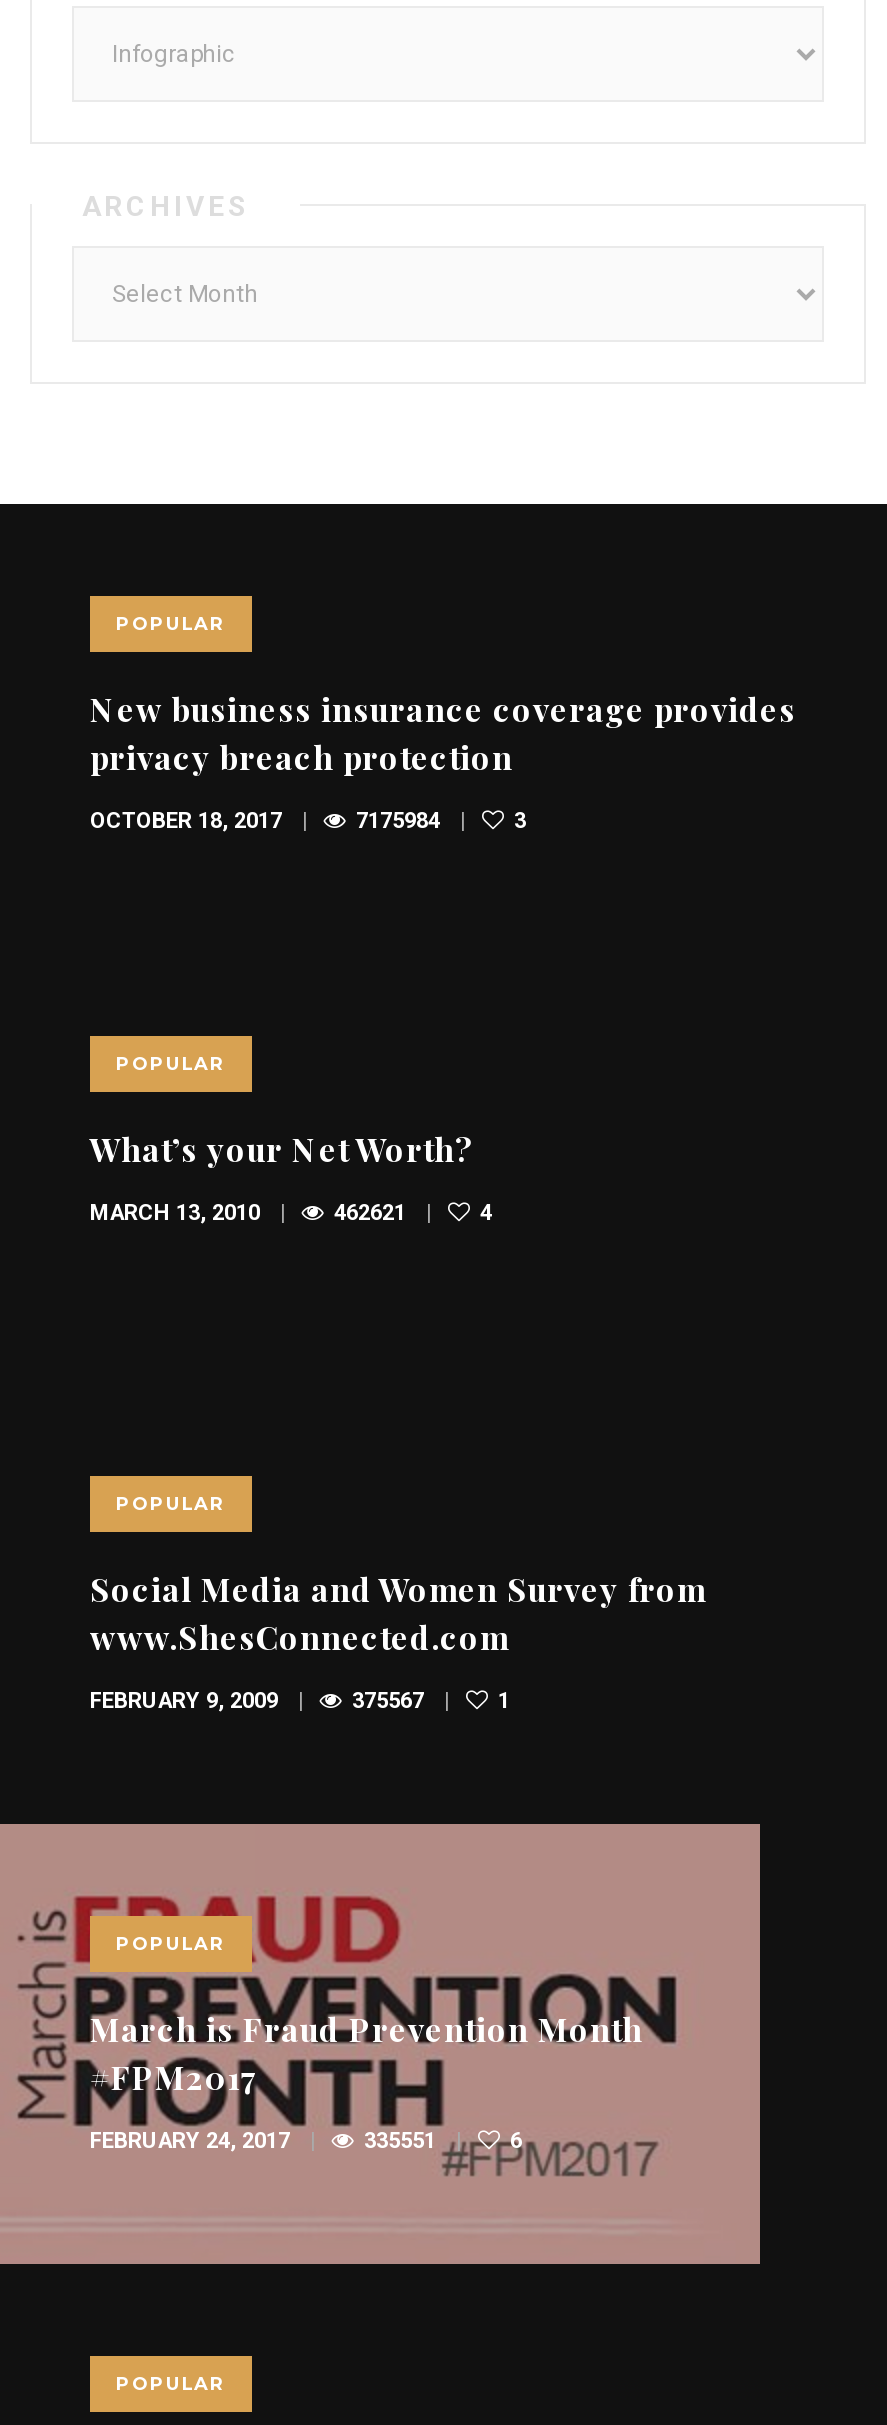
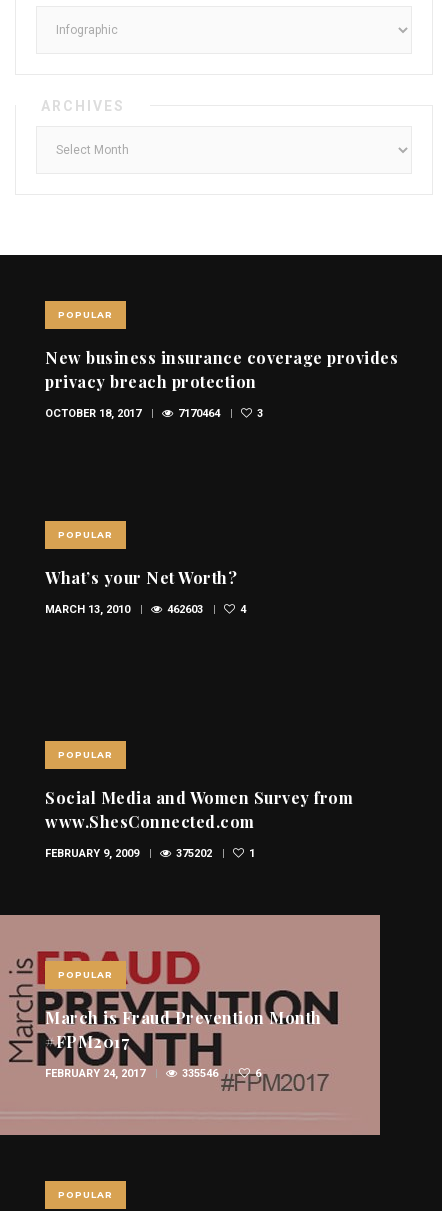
[356,808,440,834] 7175984 -> [178,407,220,420] 7170464
[334,1200,406,1226] 462621 -> [167,603,203,616] 462603
[352,1688,424,1714] 375567 -> [176,847,212,860] 375202
[364,2128,436,2154] 335551 -> [182,1067,218,1080] 335546

